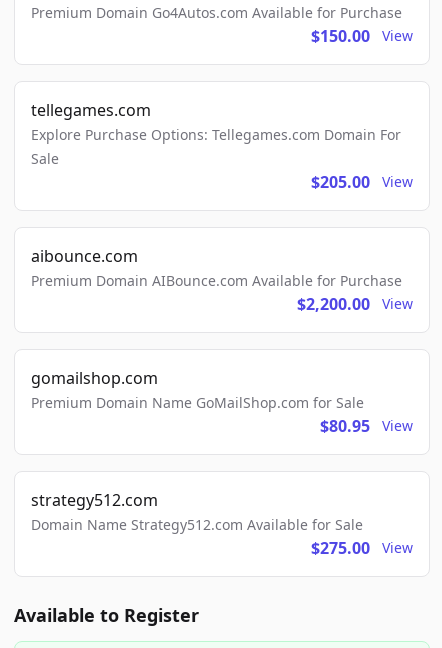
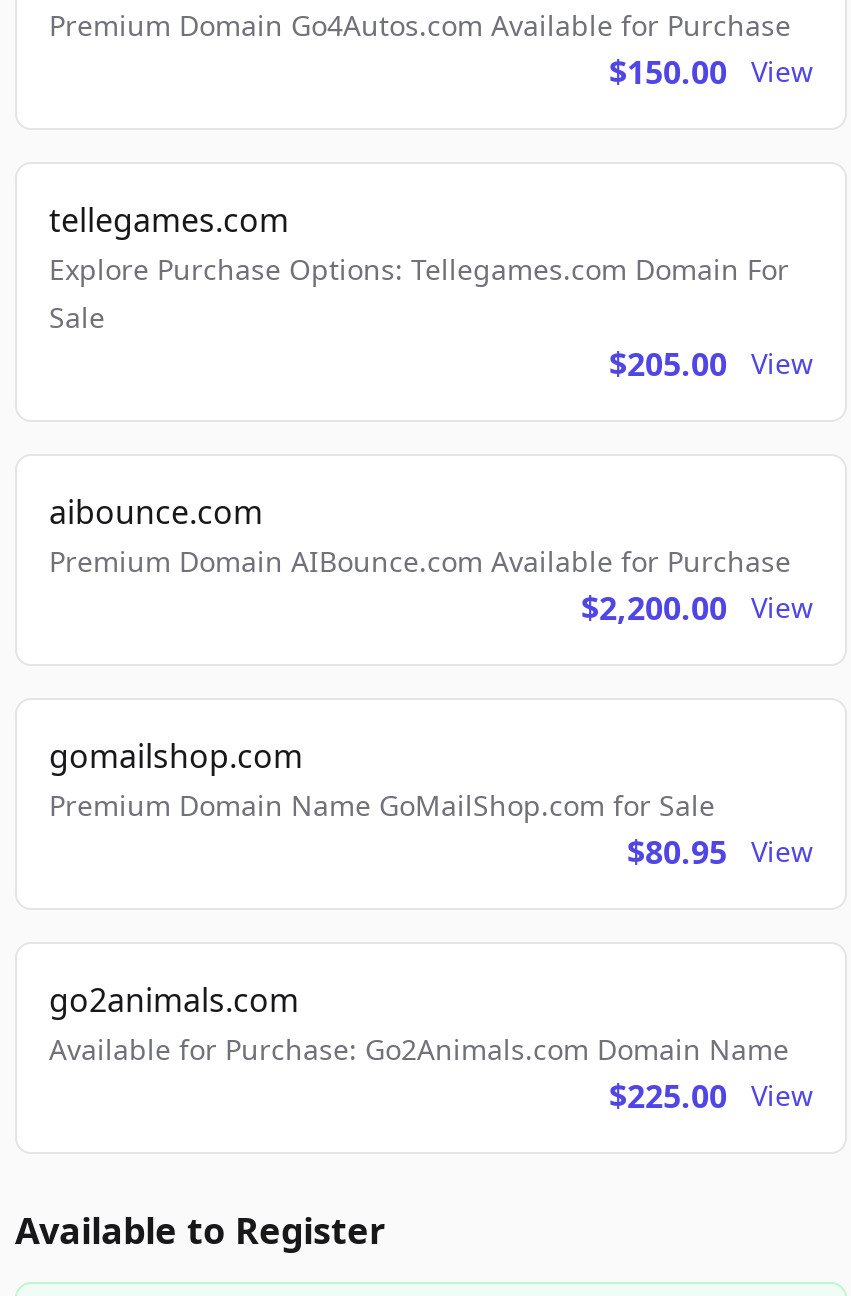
[31,489,370,559] strategy512.com | Domain Name Strategy512.com Available for Sale | $275.00 -> [49,978,789,1118] go2animals.com | Available for Purchase: Go2Animals.com Domain Name | $225.00

